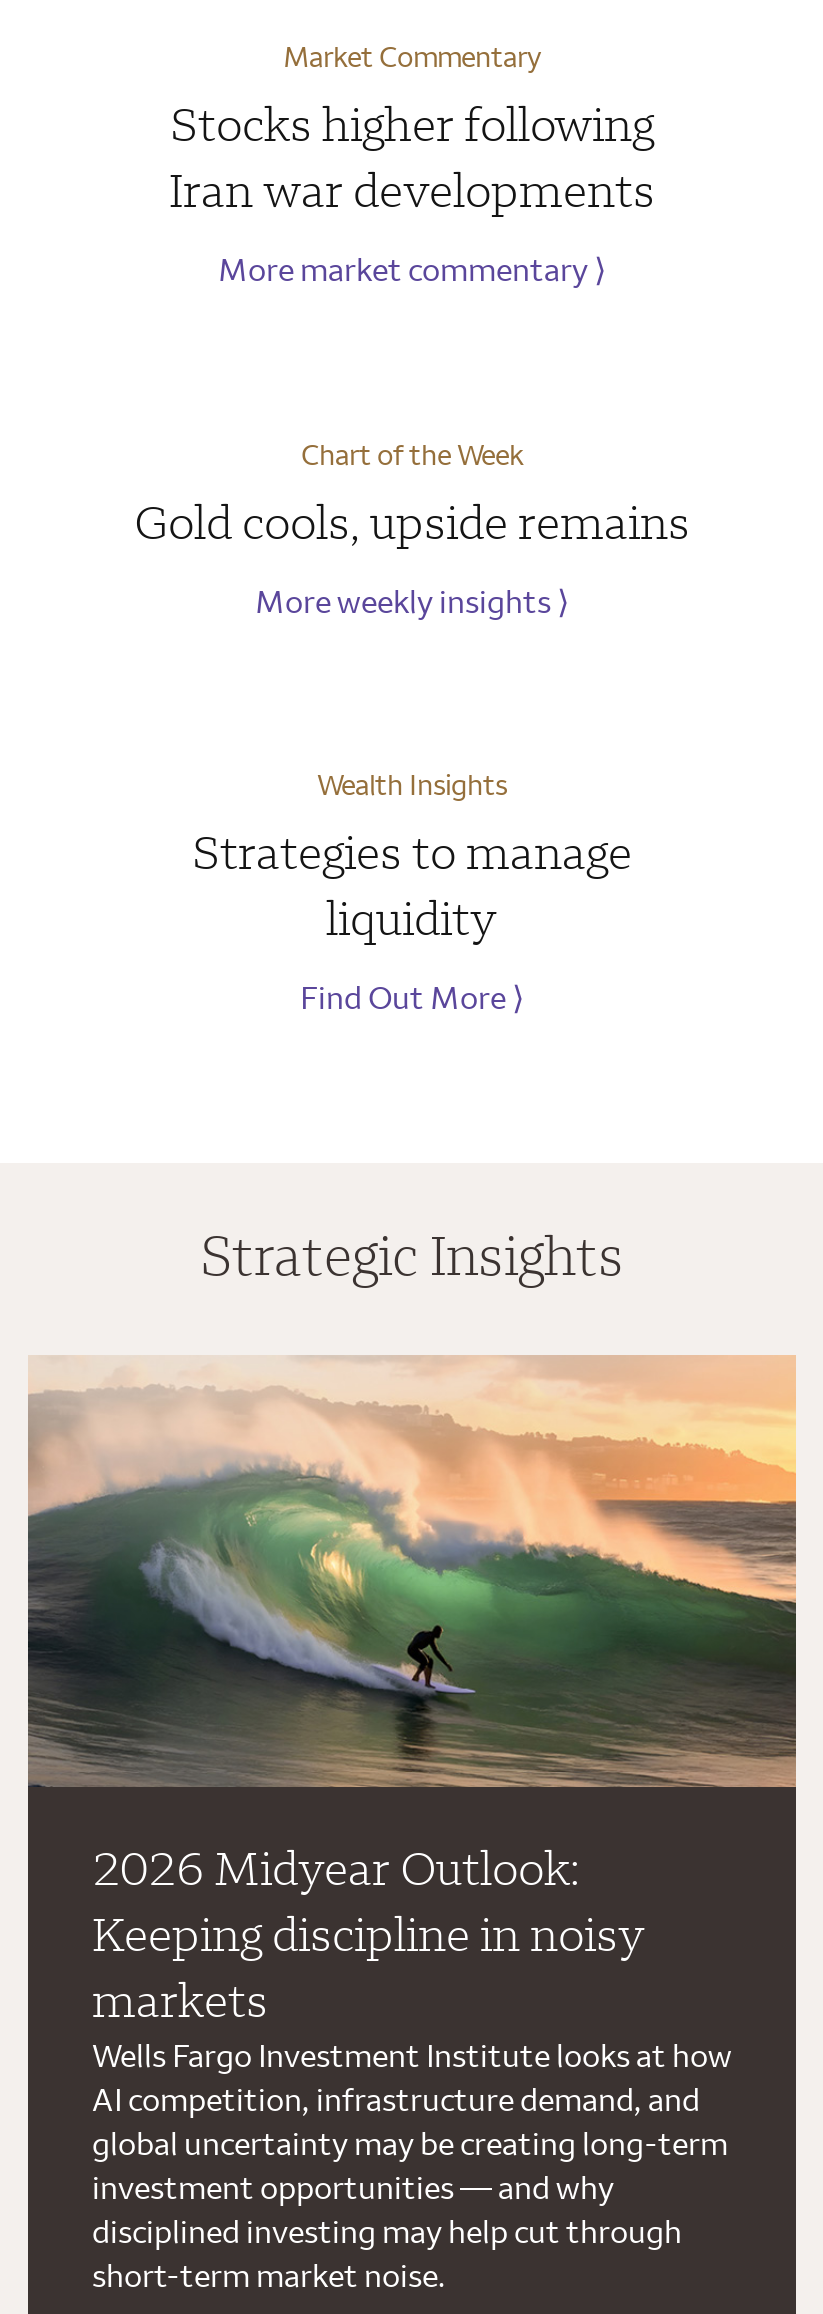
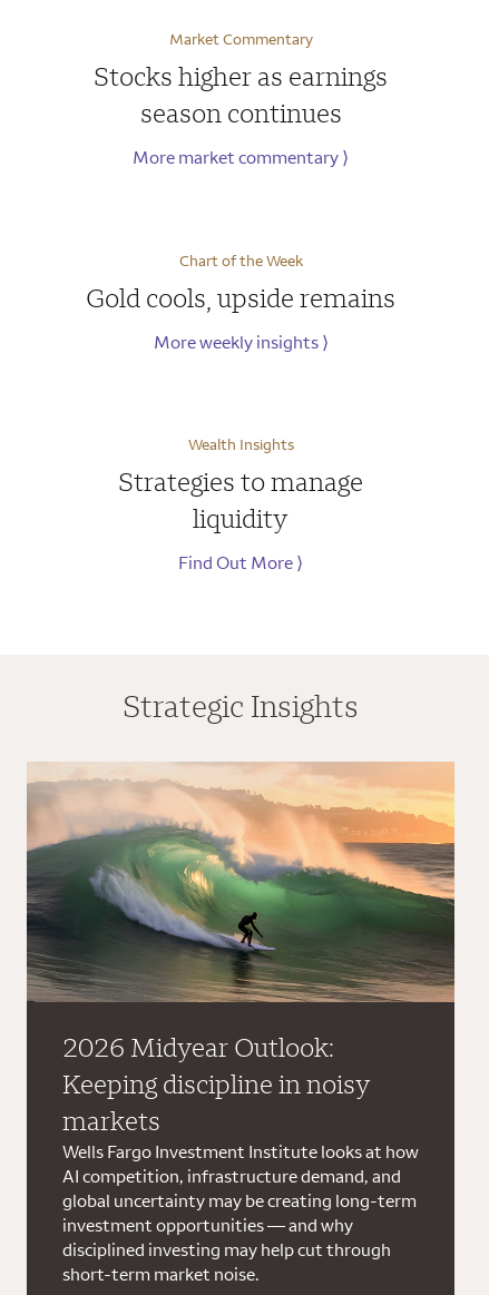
[169,94,655,220] Stocks higher following | Iran war developments -> [94,59,388,130] Stocks higher as earnings | season continues

